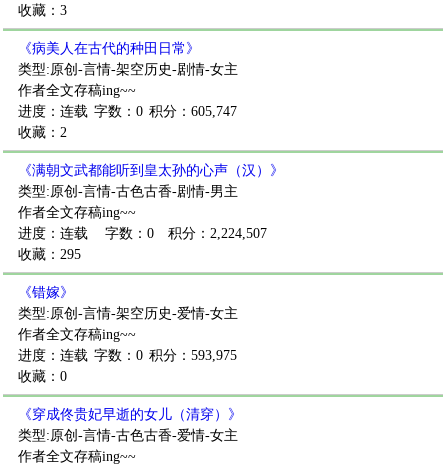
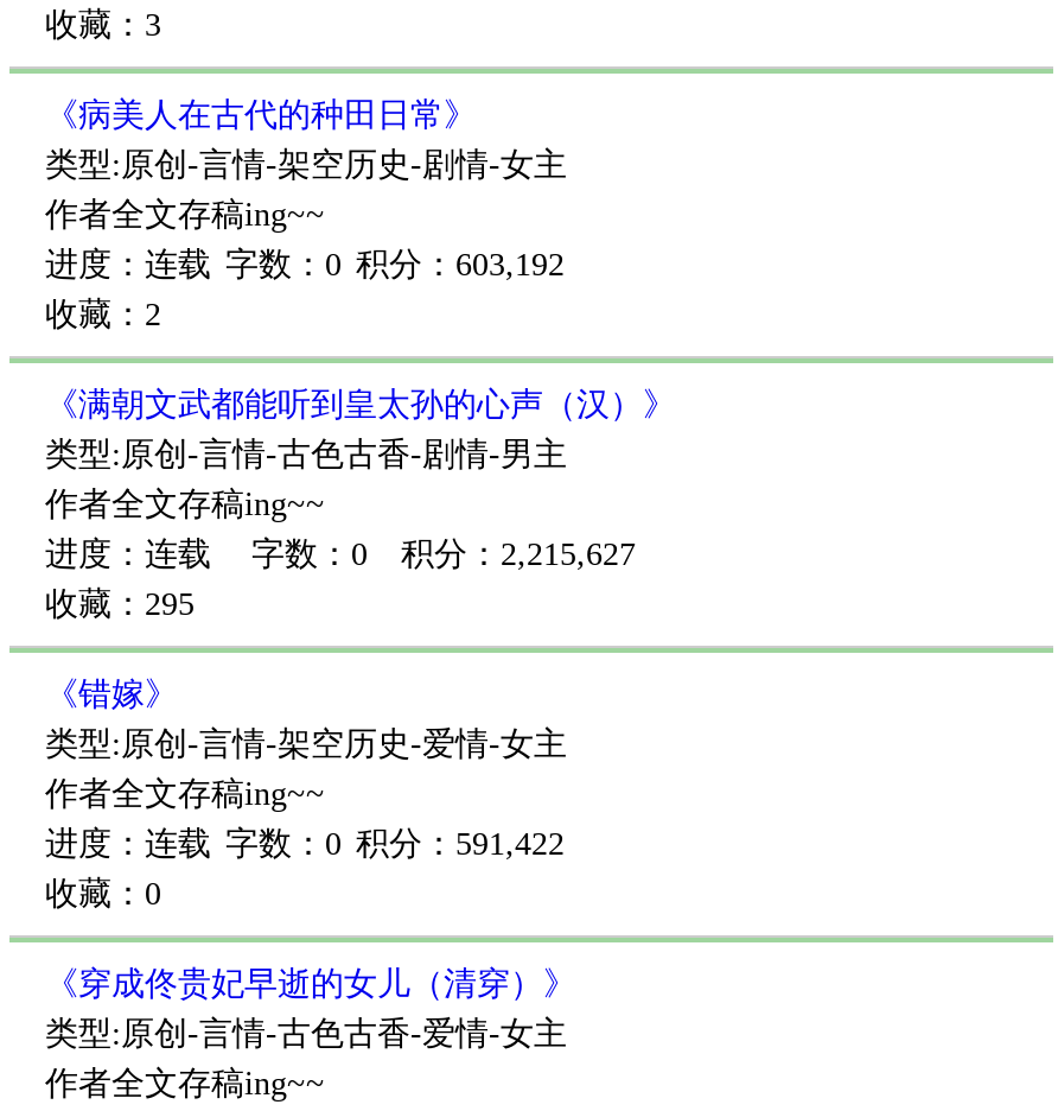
[18,104,237,119] 进度：连载 字数：0 积分：605,747 -> [45,247,565,282] 进度：连载 字数：0 积分：603,192
[18,226,267,241] 进度：连载 字数：0 积分：2,224,507 -> [45,537,636,572] 进度：连载 字数：0 积分：2,215,627
[18,348,237,363] 进度：连载 字数：0 积分：593,975 -> [45,826,565,862] 进度：连载 字数：0 积分：591,422

